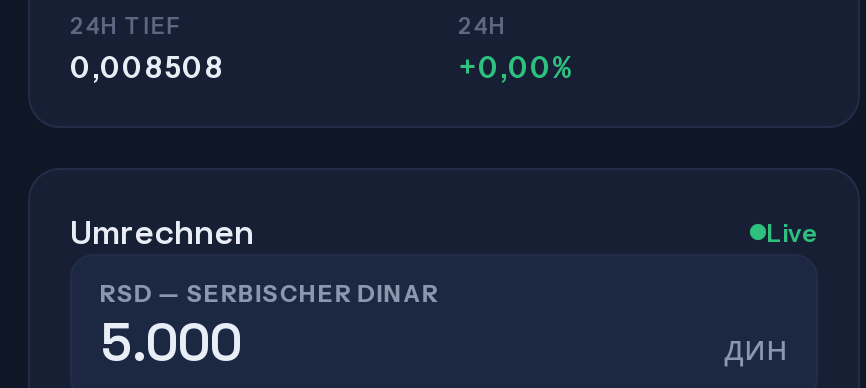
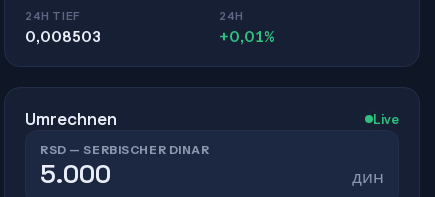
[70,48,224,86] 0,008508 -> [25,27,101,46] 0,008503
[458,48,572,86] +0,00% -> [219,27,274,46] +0,01%

